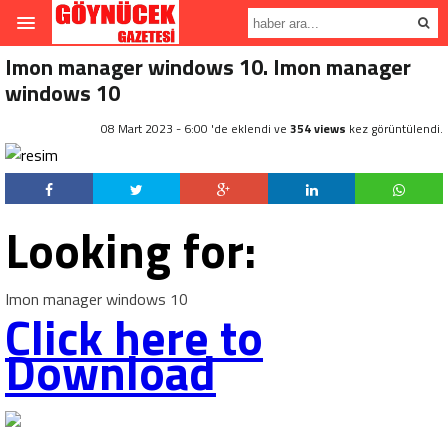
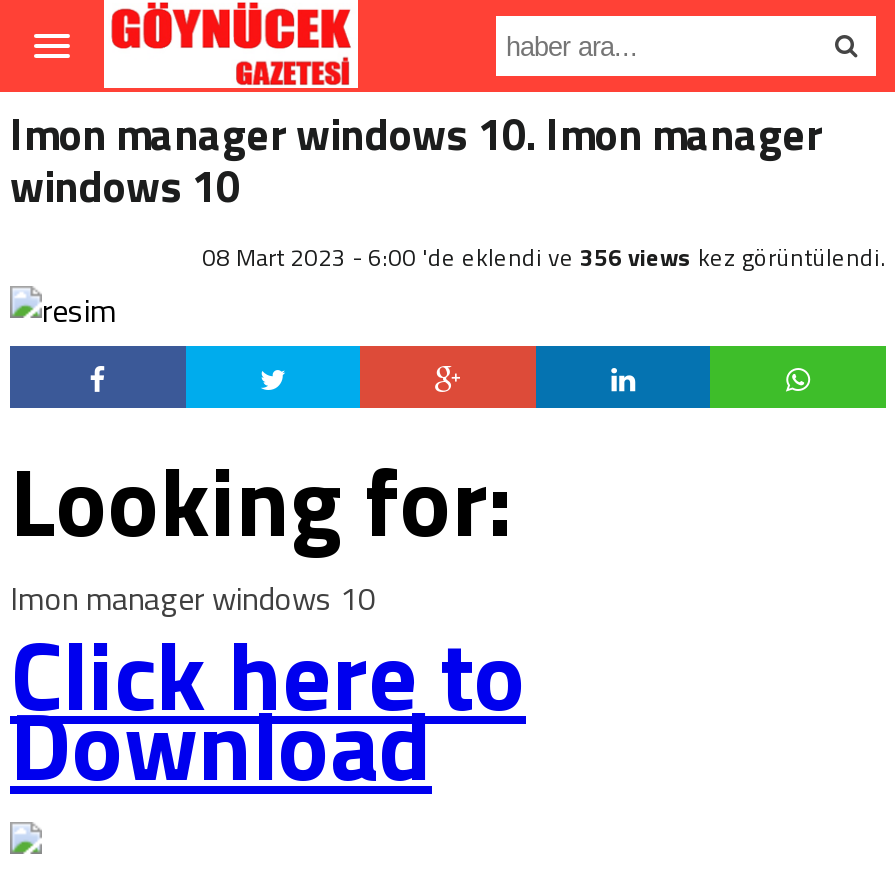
[101,119,443,138] 08 Mart 2023 - 6:00 'de eklendi ve 354 views kez görüntülendi. -> [202,238,886,276] 08 Mart 2023 - 6:00 'de eklendi ve 356 views kez görüntülendi.

